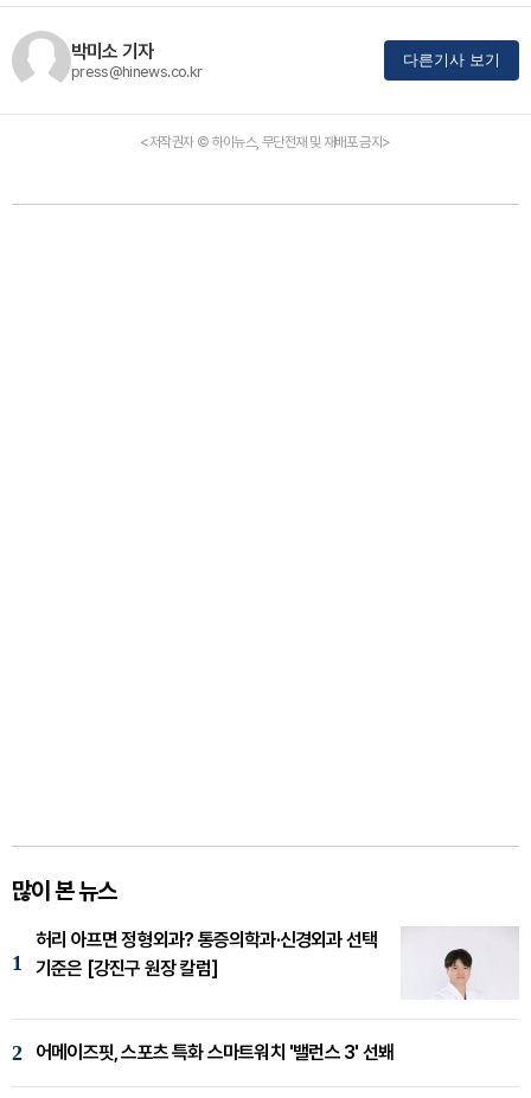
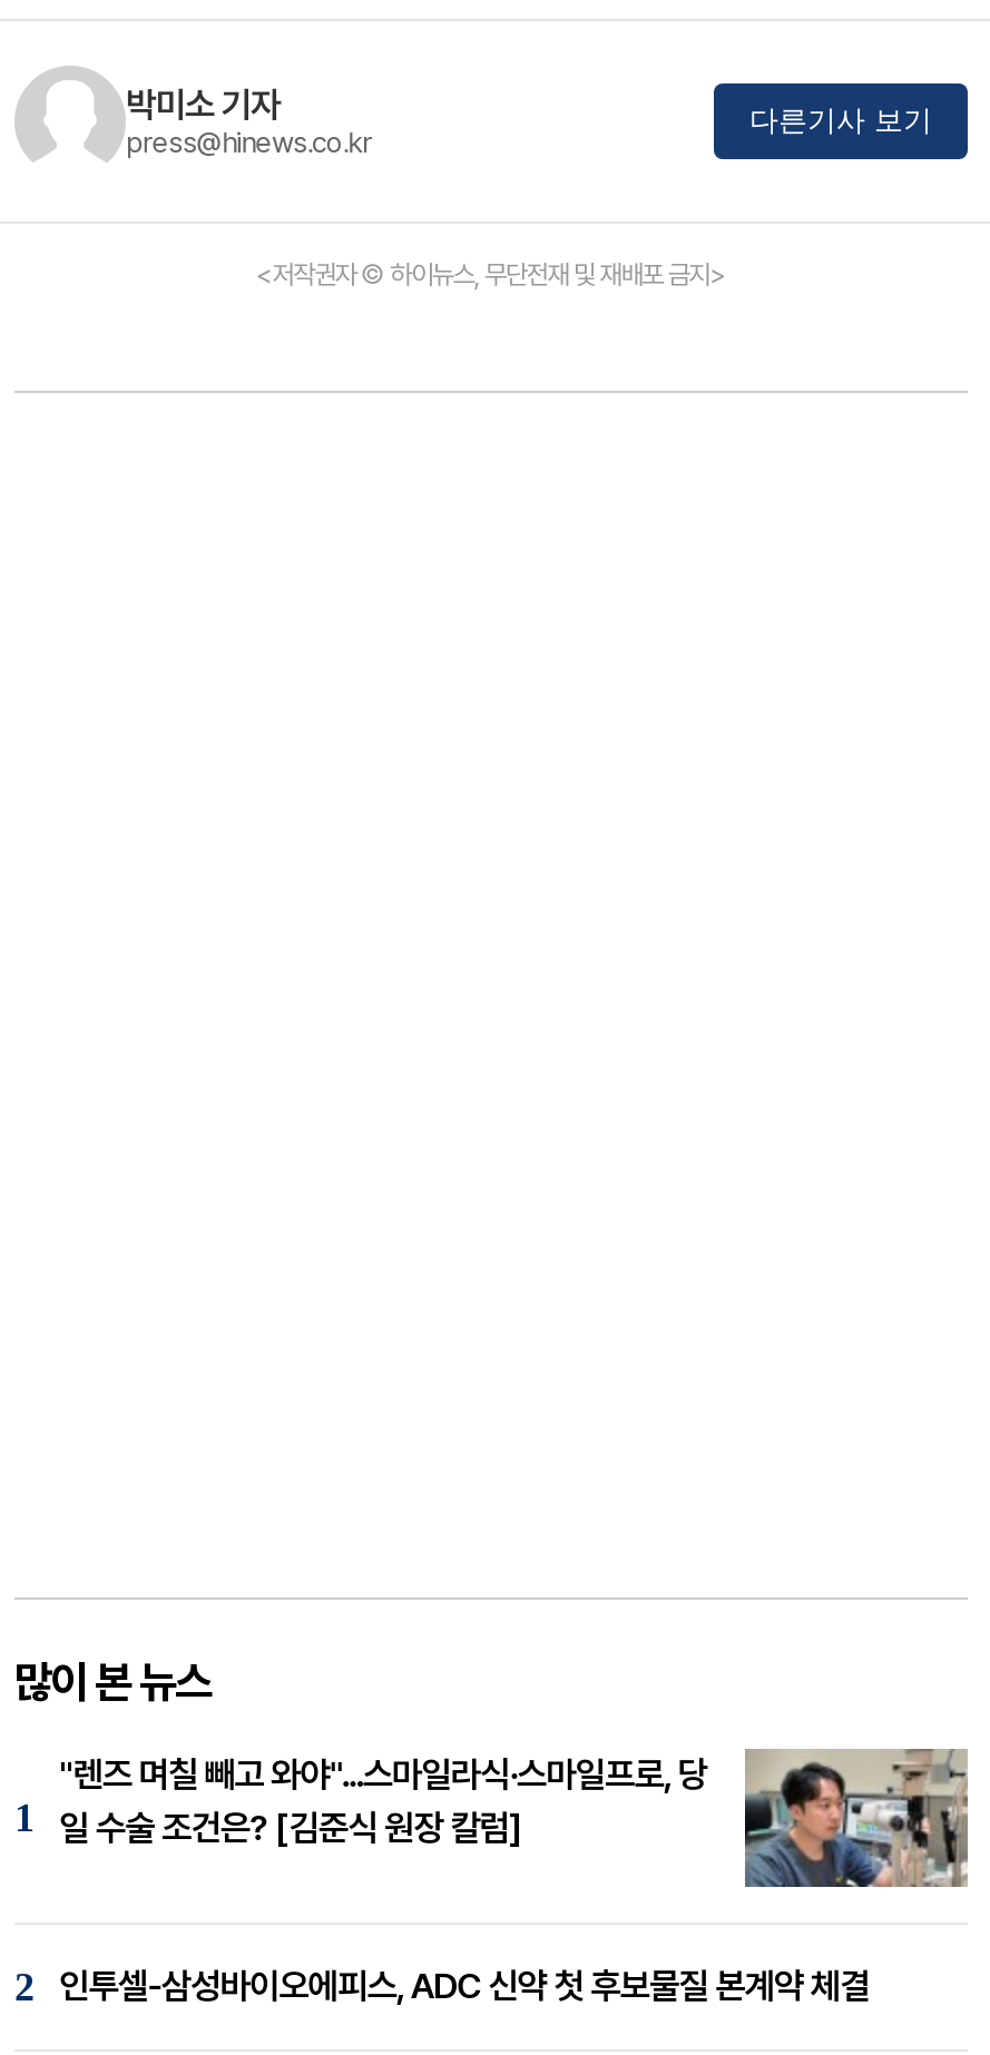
[36,926,519,1000] [image] | 허리 아프면 정형외과? 통증의학과·신경외과 선택 | 기준은 [강진구 원장 칼럼] -> [59,1747,970,1889] [image] | "렌즈 며칠 빼고 와야"...스마일라식·스마일프로, 당 | 일 수술 조건은? [김준식 원장 칼럼]
[36,1041,394,1063] 어메이즈핏, 스포츠 특화 스마트워치 '밸런스 3' 선봬 -> [59,1964,869,2006] 인투셀-삼성바이오에피스, ADC 신약 첫 후보물질 본계약 체결

